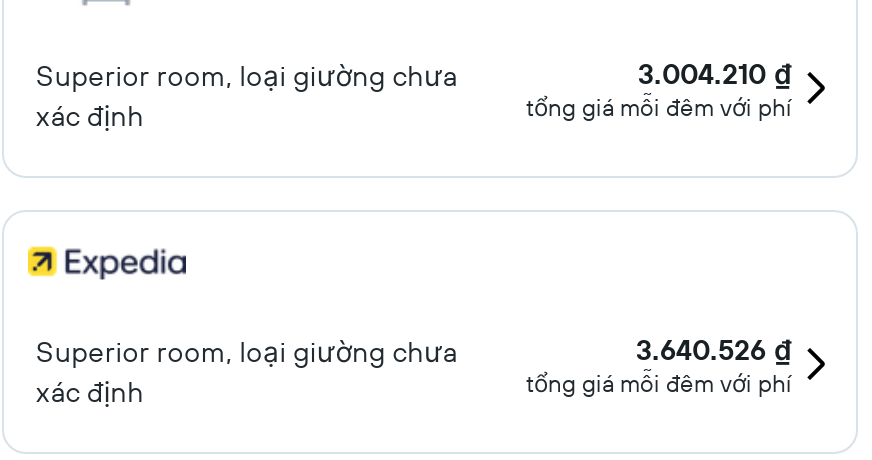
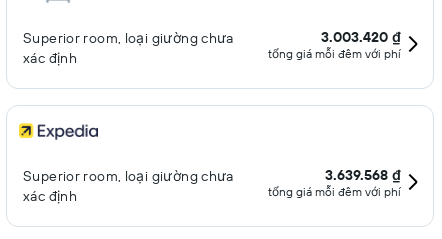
[638,56,792,92] 3.004.210 ₫ -> [321,28,401,46] 3.003.420 ₫
[636,332,792,368] 3.640.526 ₫ -> [325,166,401,184] 3.639.568 ₫

